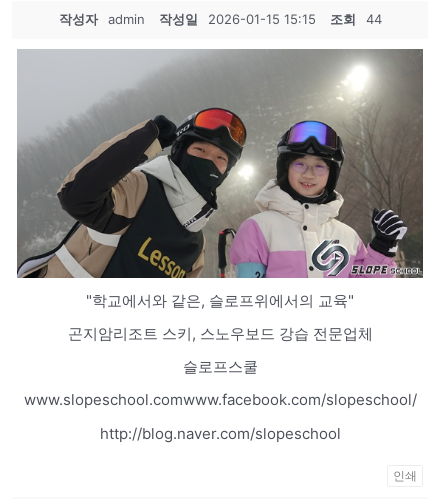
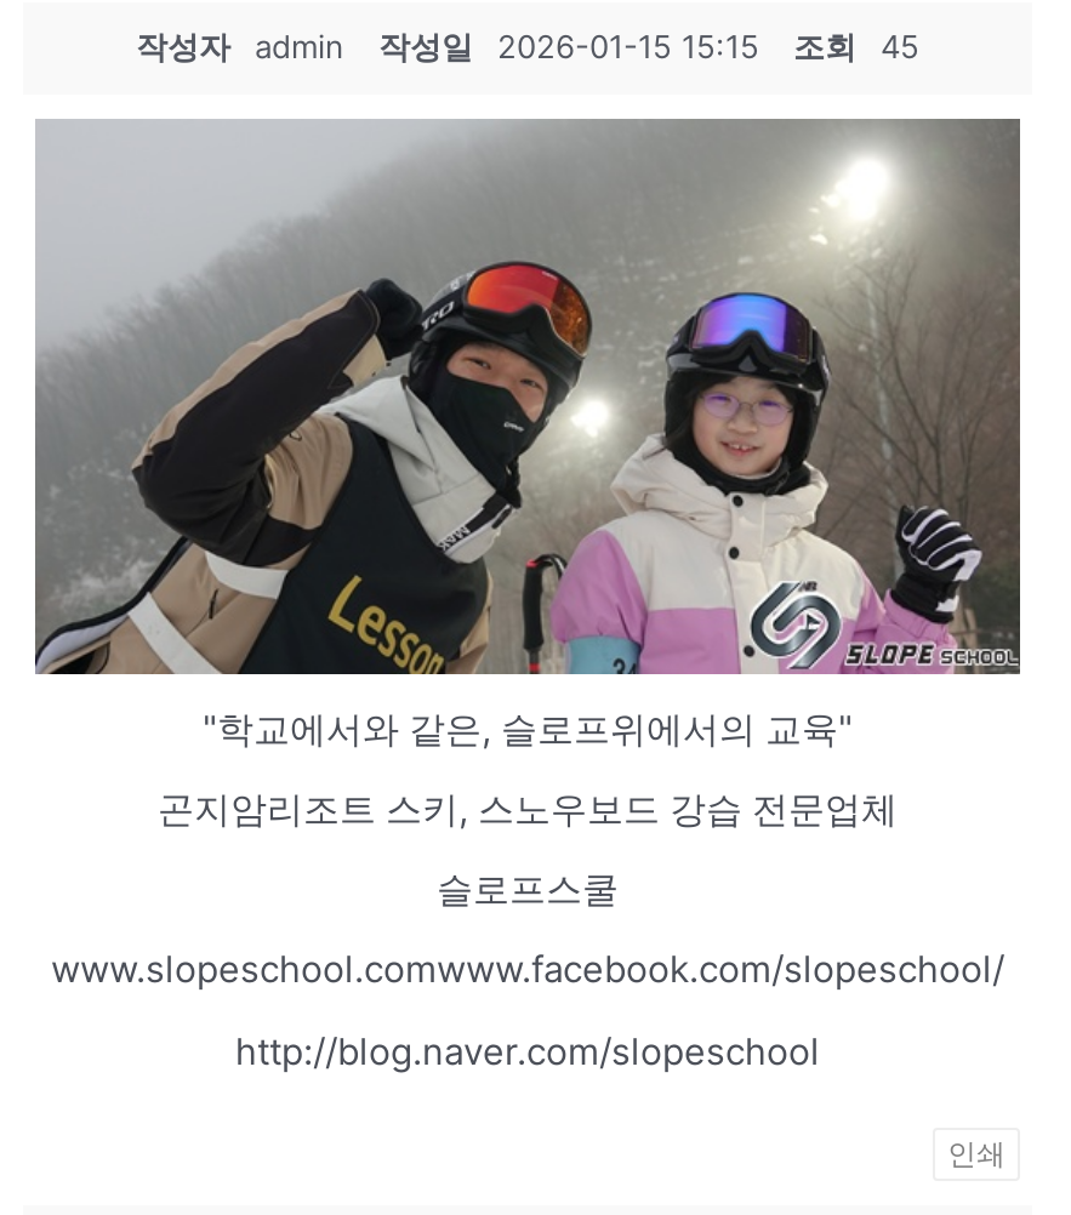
[58,11,381,27] 작성자 admin 작성일 2026-01-15 15:15 조회 44 -> [136,26,919,65] 작성자 admin 작성일 2026-01-15 15:15 조회 45

